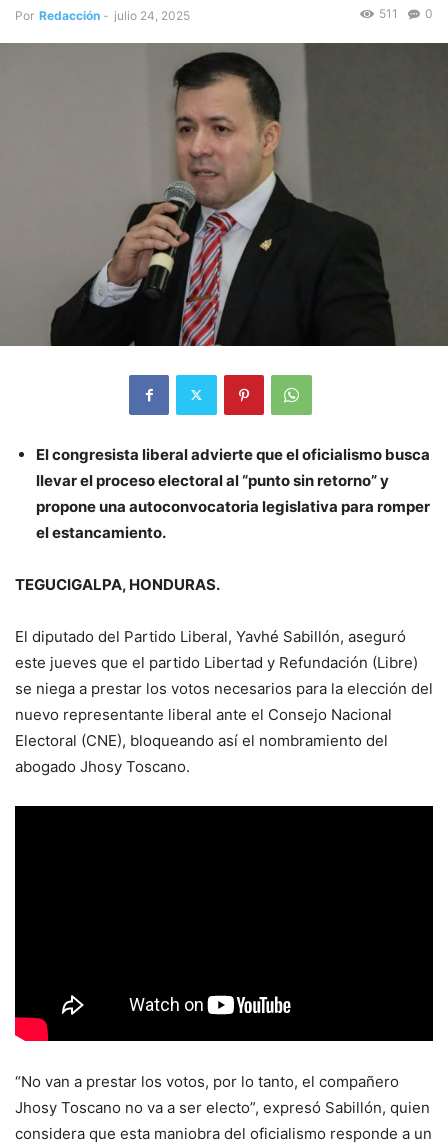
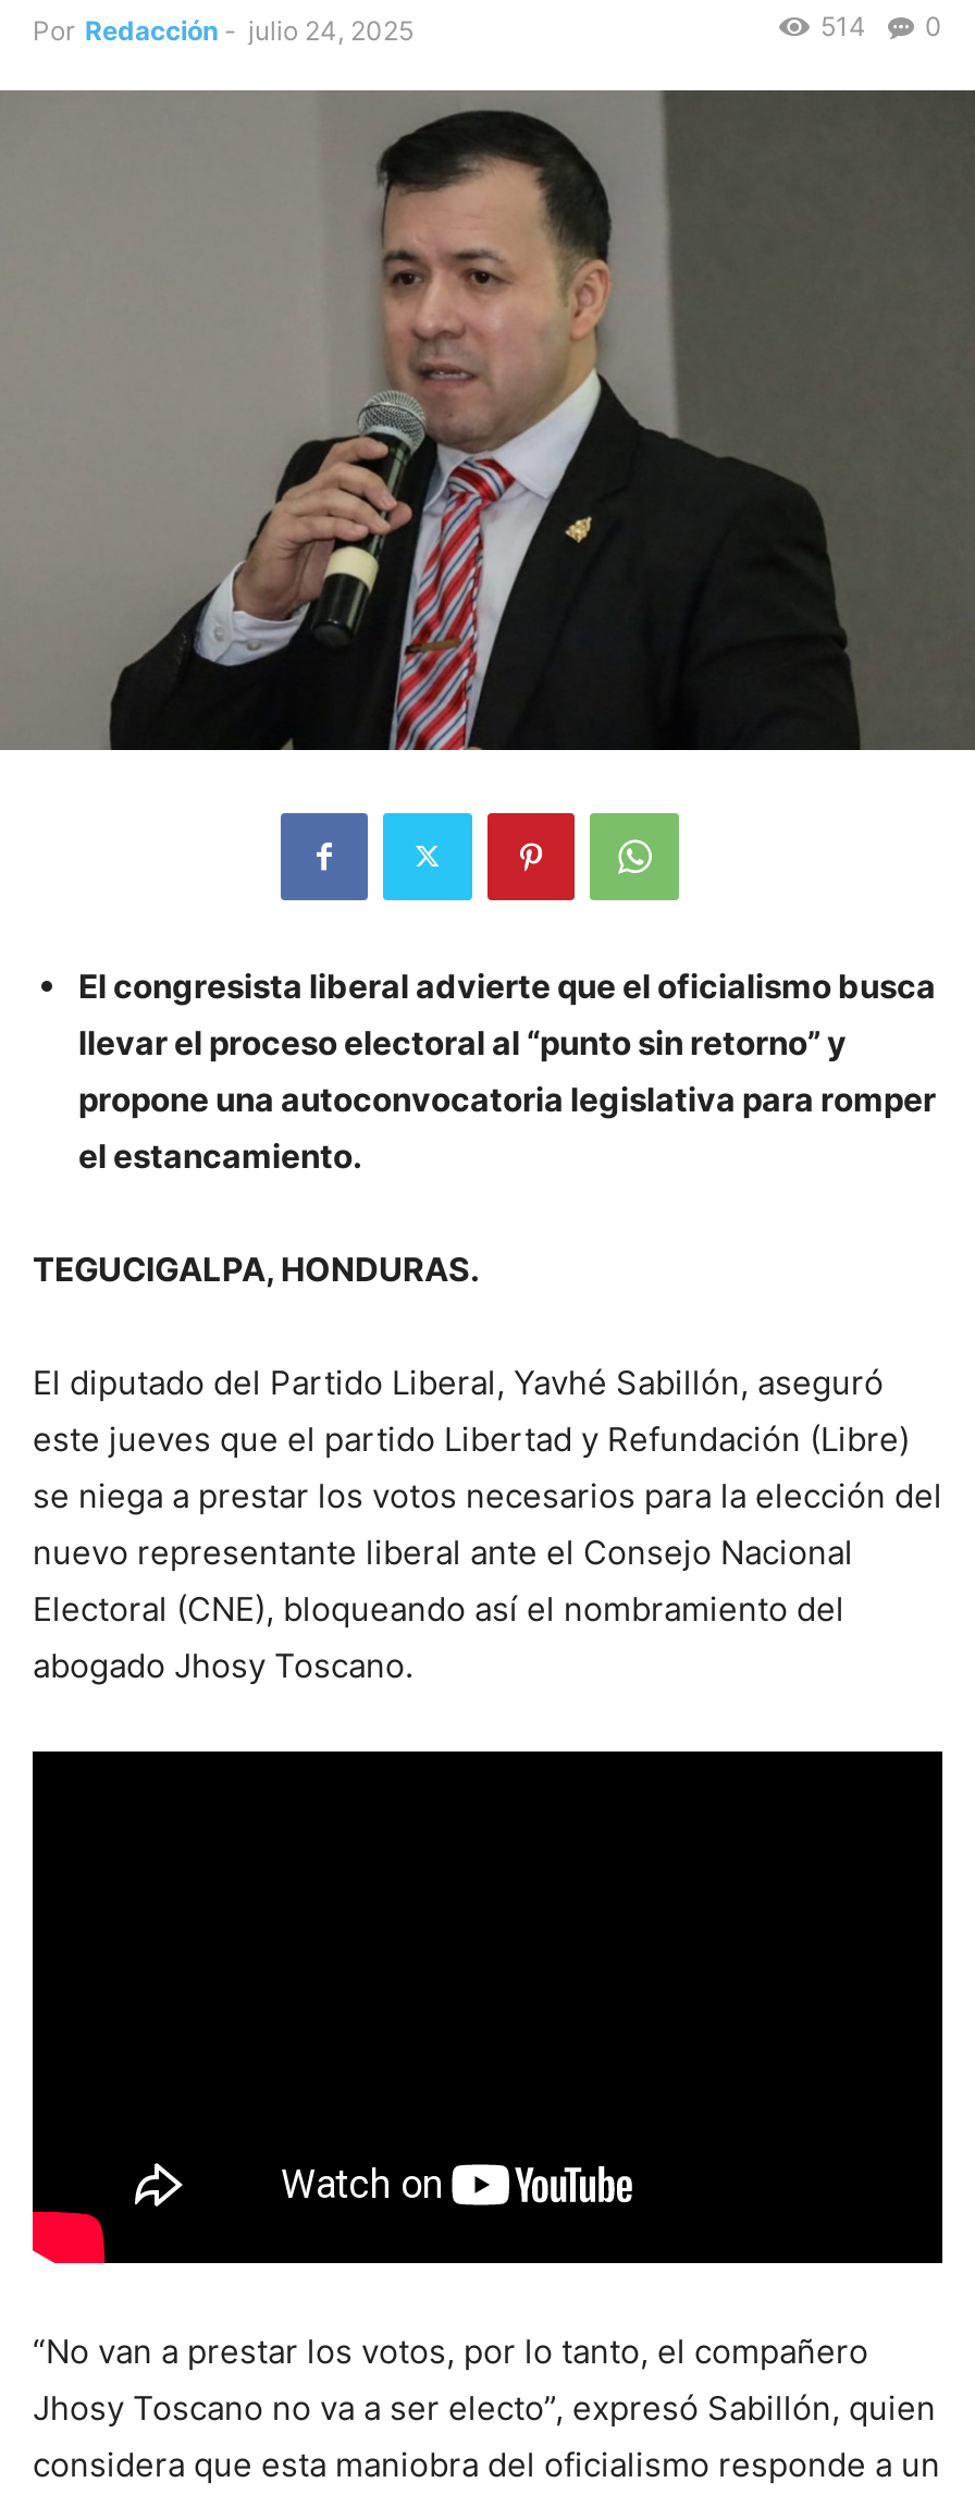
[379,6,433,21] 511 0 -> [820,10,942,42] 514 0

